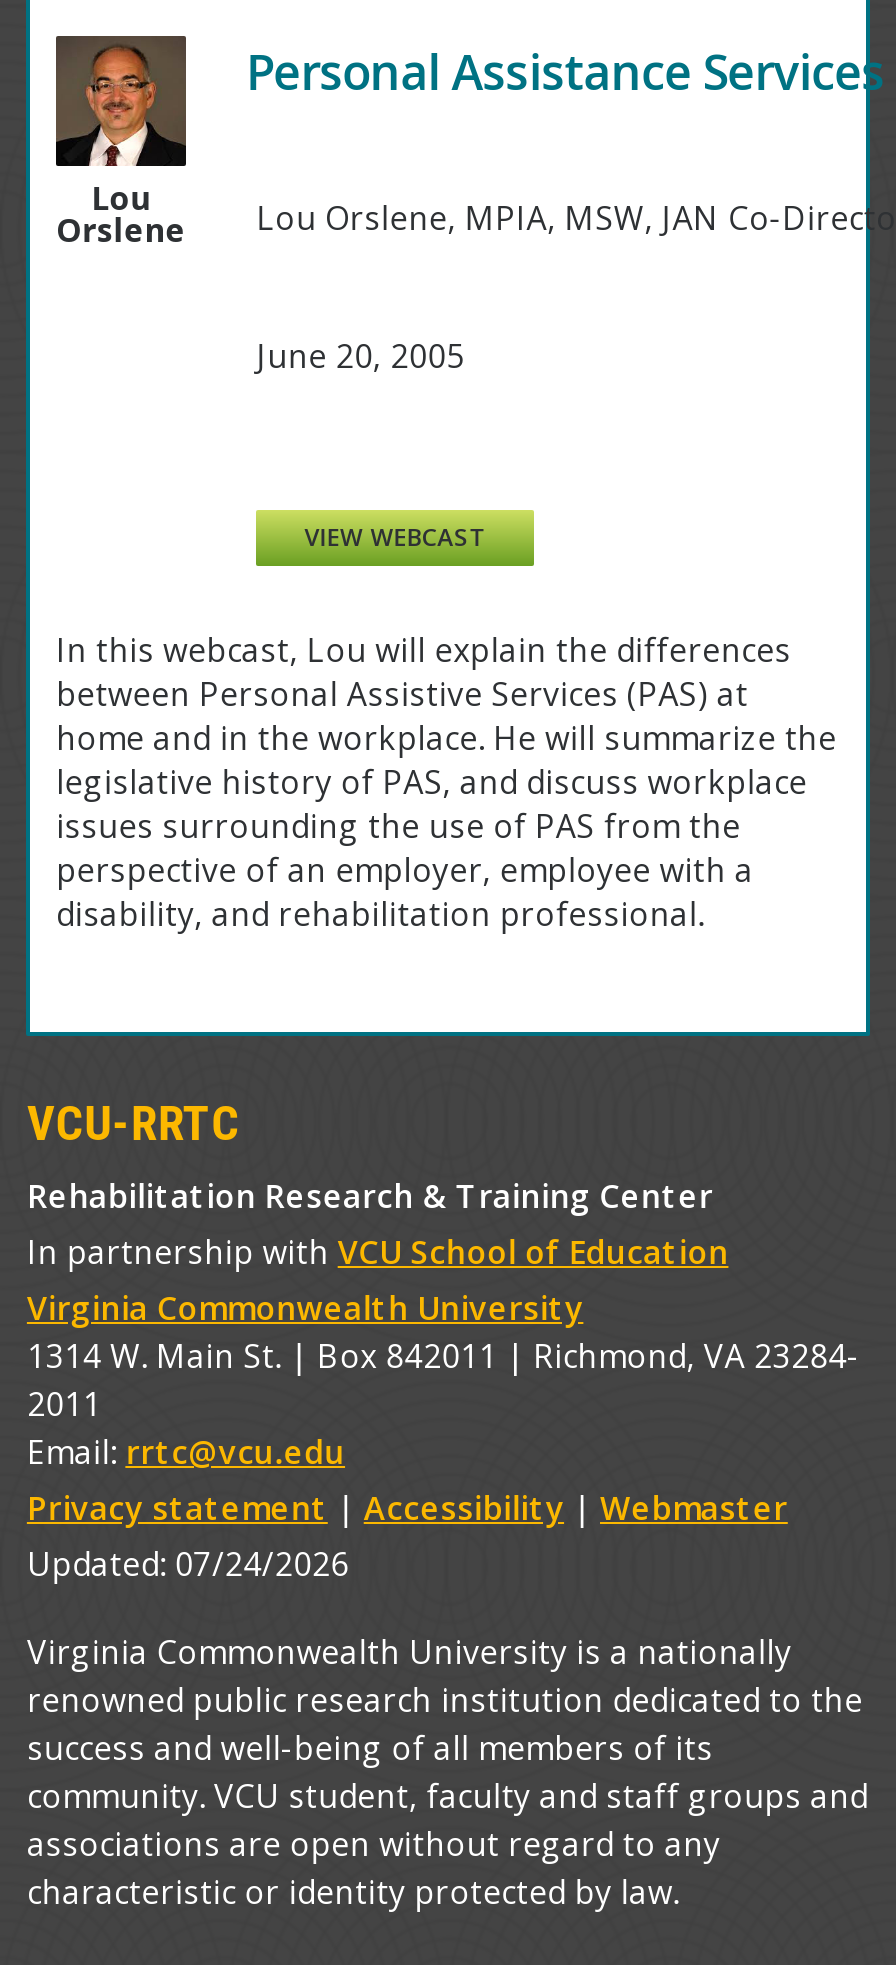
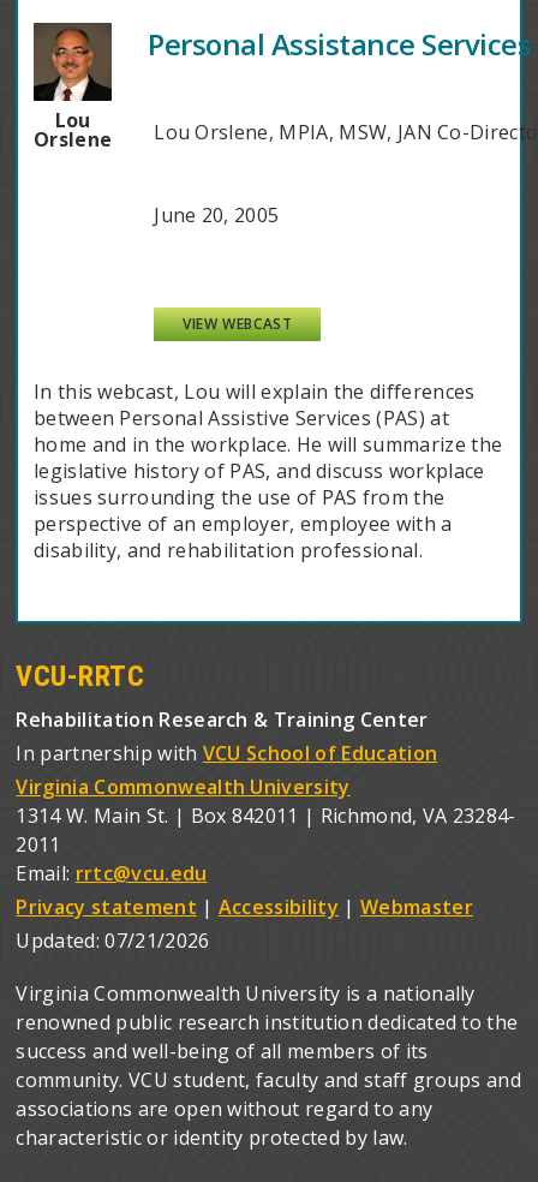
[27,1542,349,1586] Updated: 07/24/2026 -> [16,928,210,954] Updated: 07/21/2026

